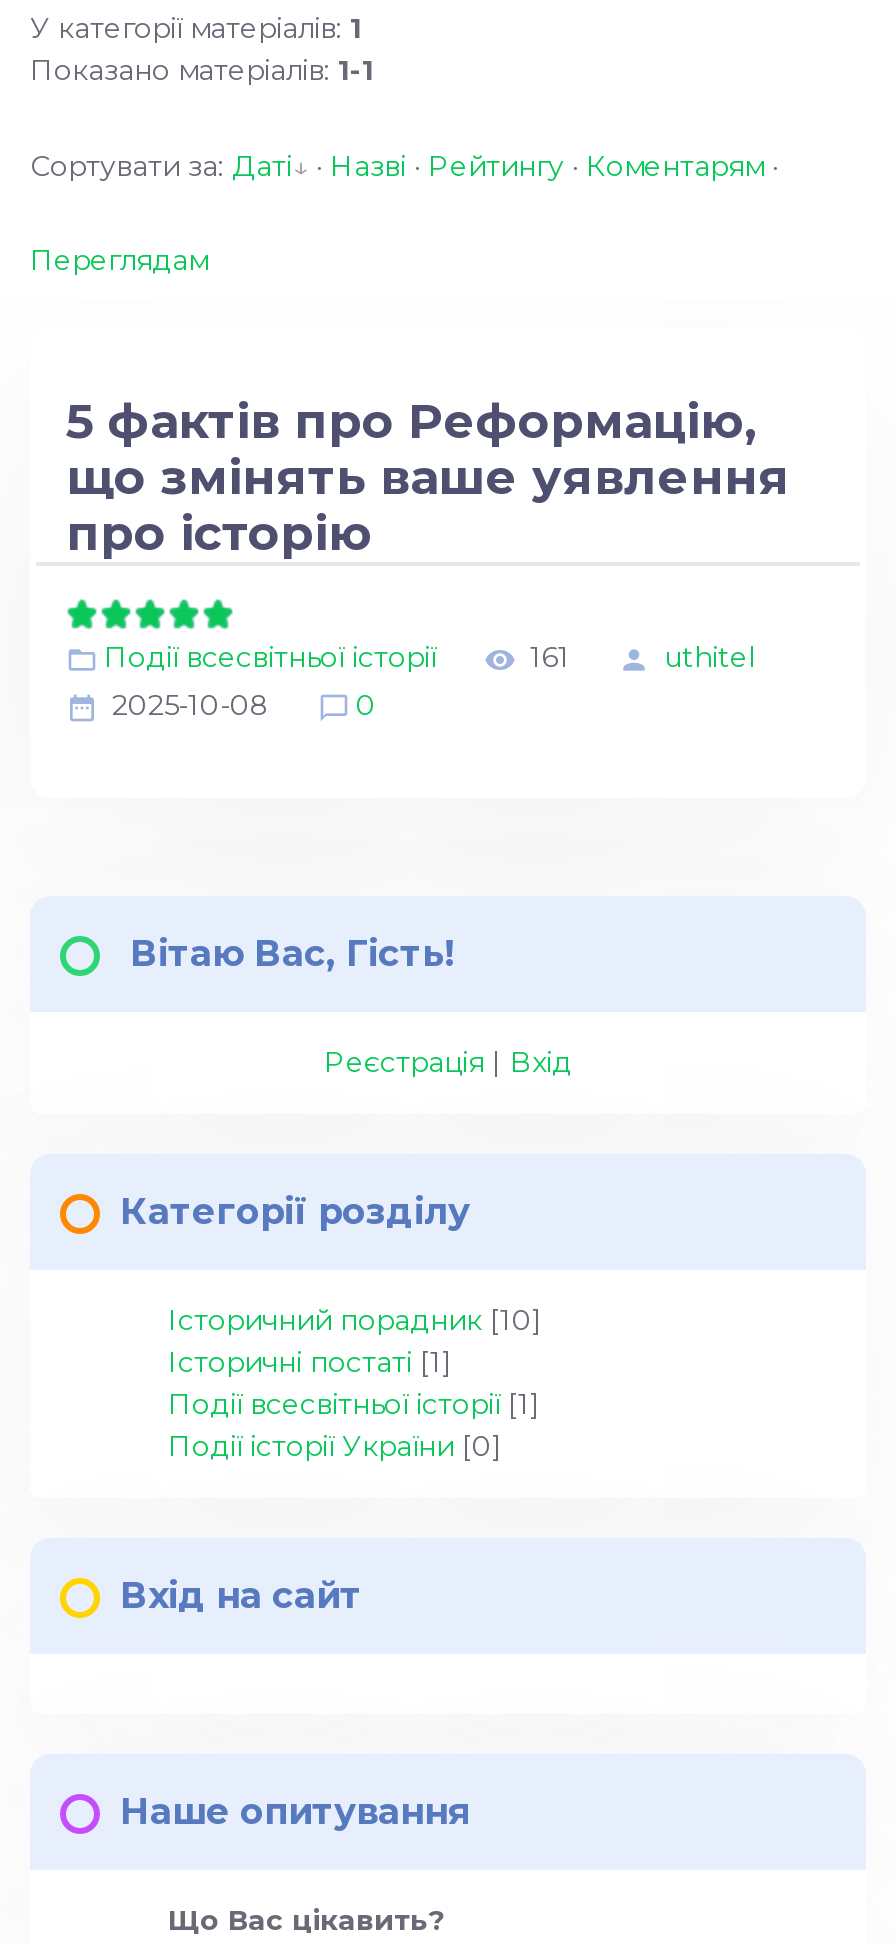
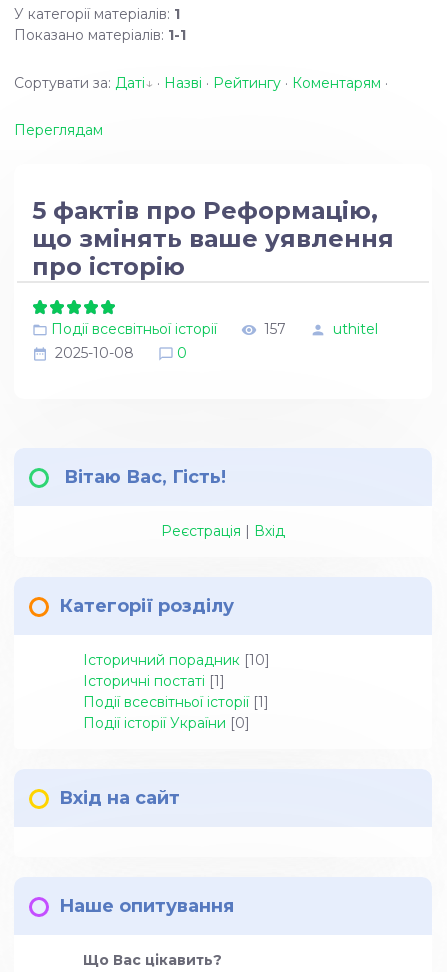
[530,639,570,675] 161 -> [264,320,286,338] 157

